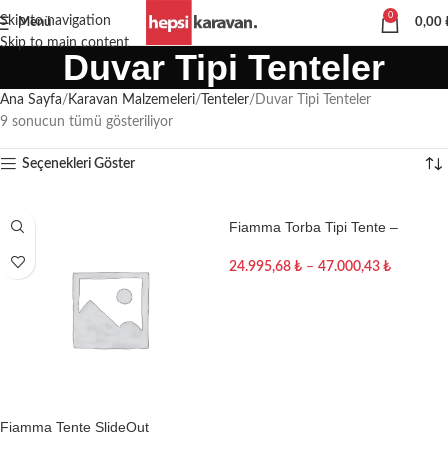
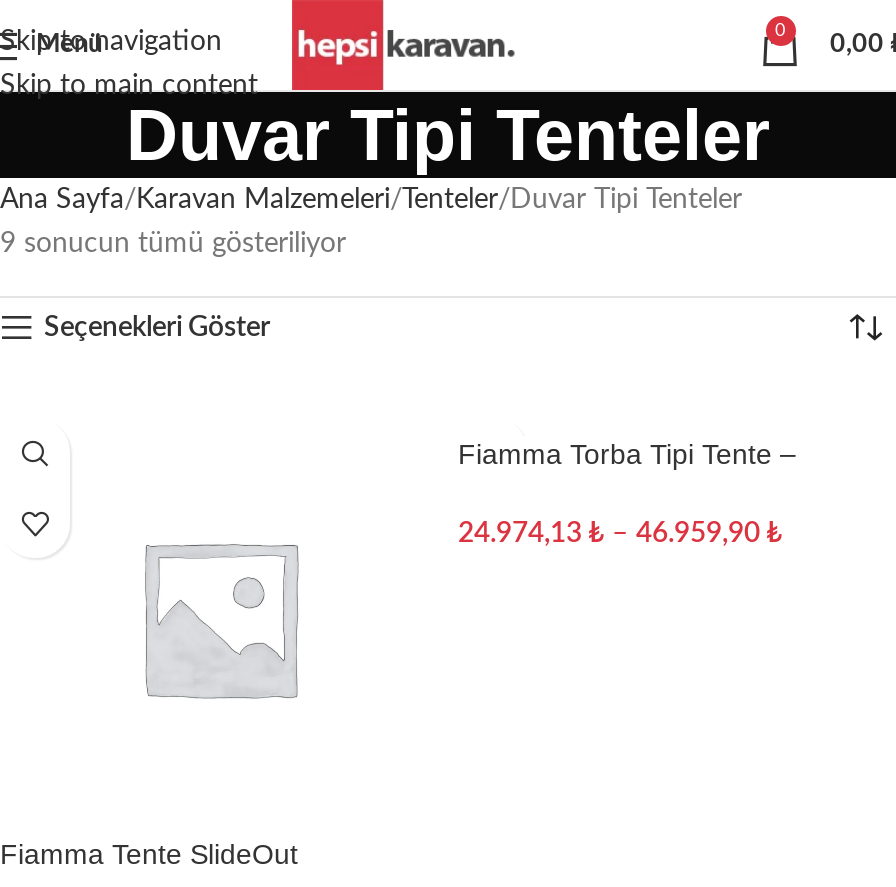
[229,260,391,274] 24.995,68 ₺ – 47.000,43 ₺ -> [458,519,782,547] 24.974,13 ₺ – 46.959,90 ₺

